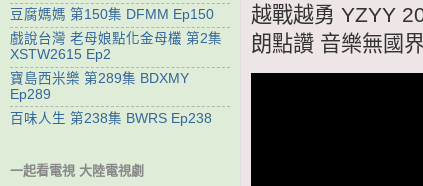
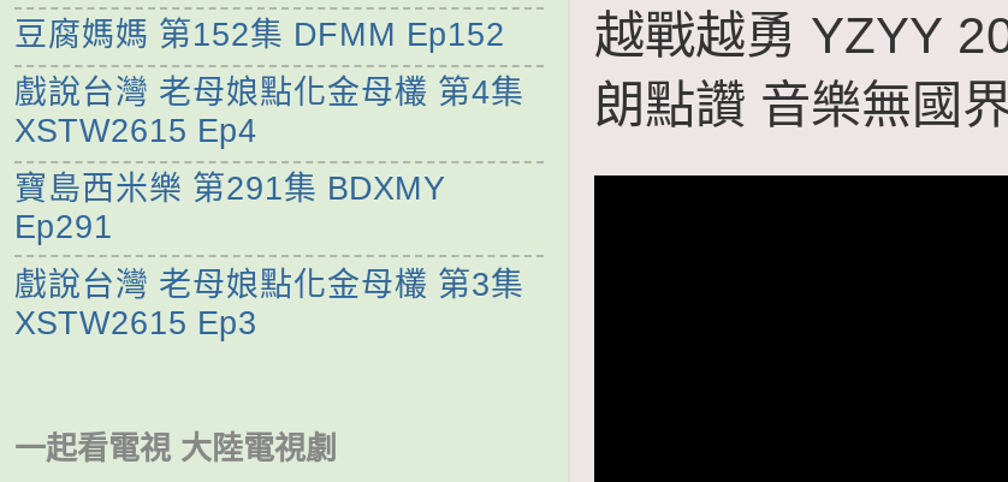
[10,7,214,22] 豆腐媽媽 第150集 DFMM Ep150 -> [14,18,505,54] 豆腐媽媽 第152集 DFMM Ep152
[10,31,222,62] 戲說台灣 老母娘點化金母欉 第2集 | XSTW2615 Ep2 -> [14,75,524,149] 戲說台灣 老母娘點化金母欉 第4集 | XSTW2615 Ep4
[10,71,189,102] 寶島西米樂 第289集 BDXMY | Ep289 -> [14,170,445,245] 寶島西米樂 第291集 BDXMY | Ep291
[10,111,212,126] 百味人生 第238集 BWRS Ep238 -> [14,266,524,340] 戲說台灣 老母娘點化金母欉 第3集 | XSTW2615 Ep3

